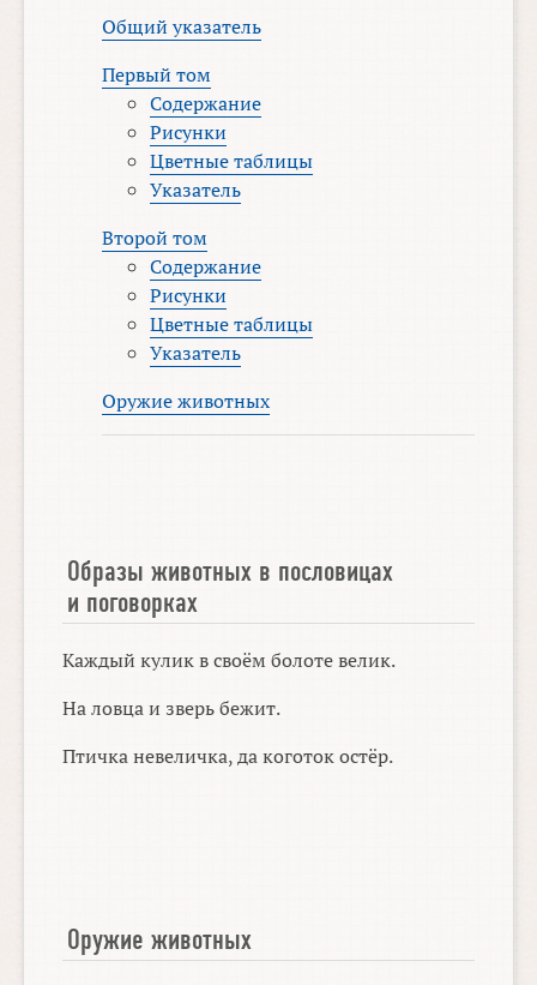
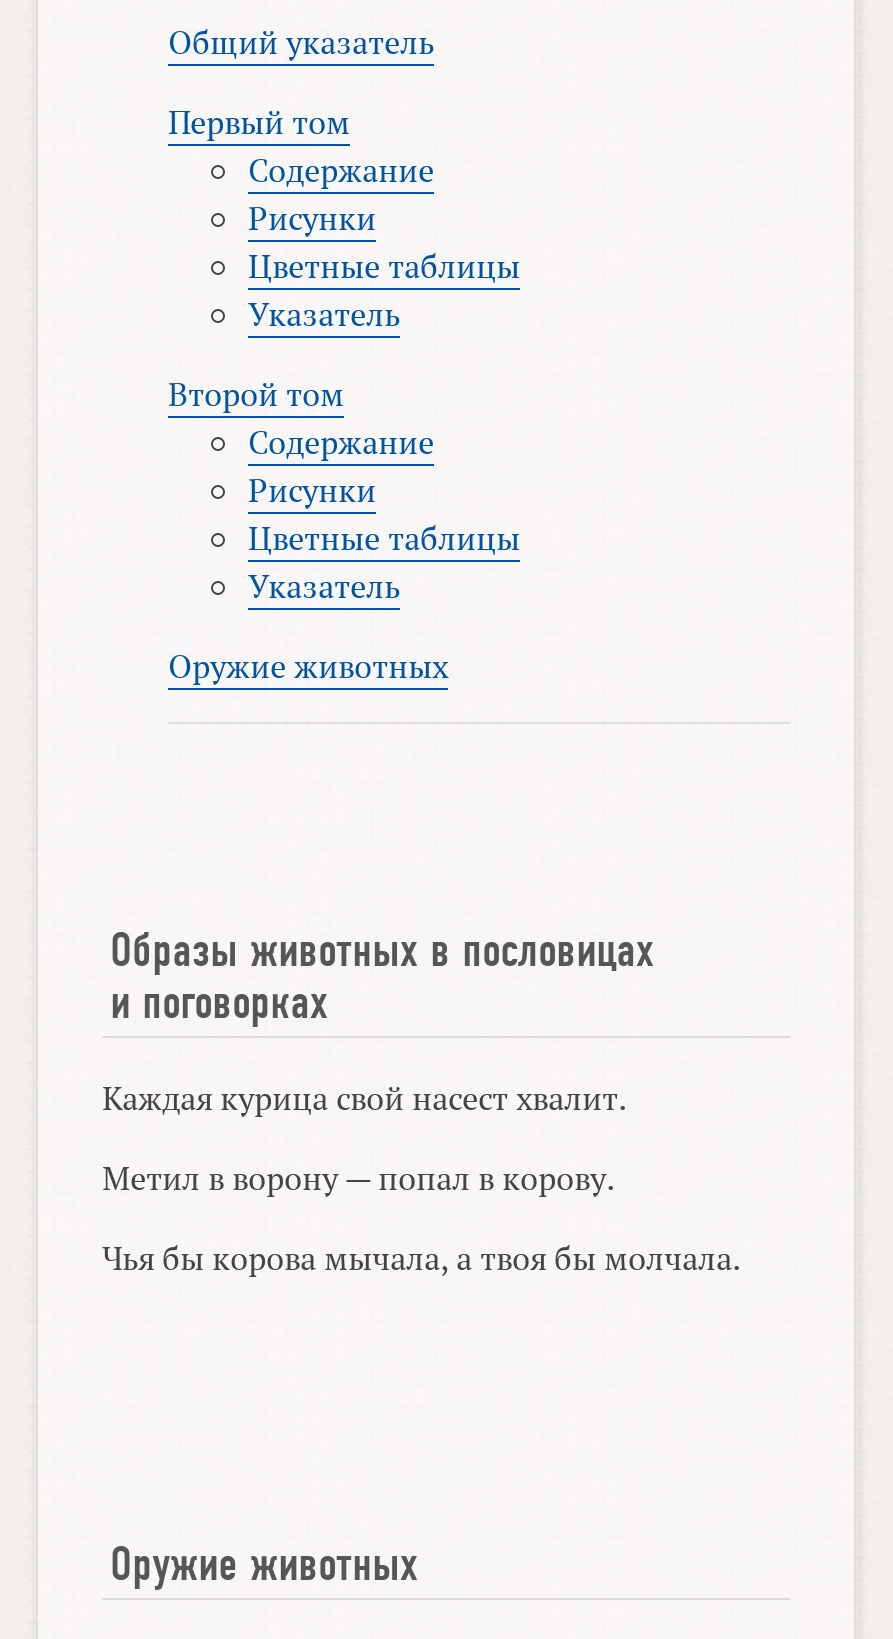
[63,646,396,672] Каждый кулик в своём болоте велик. -> [102,1075,626,1119] Каждая курица свой насест хвалит.
[63,694,281,720] На ловца и зверь бежит. -> [102,1155,614,1199] Метил в ворону — попал в корову.
[63,742,393,768] Птичка невеличка, да коготок остёр. -> [102,1235,740,1279] Чья бы корова мычала, а твоя бы молчала.

